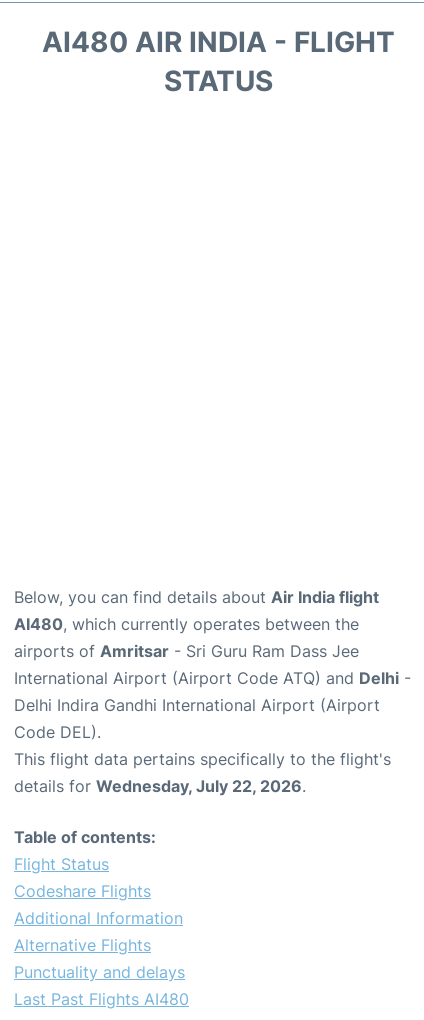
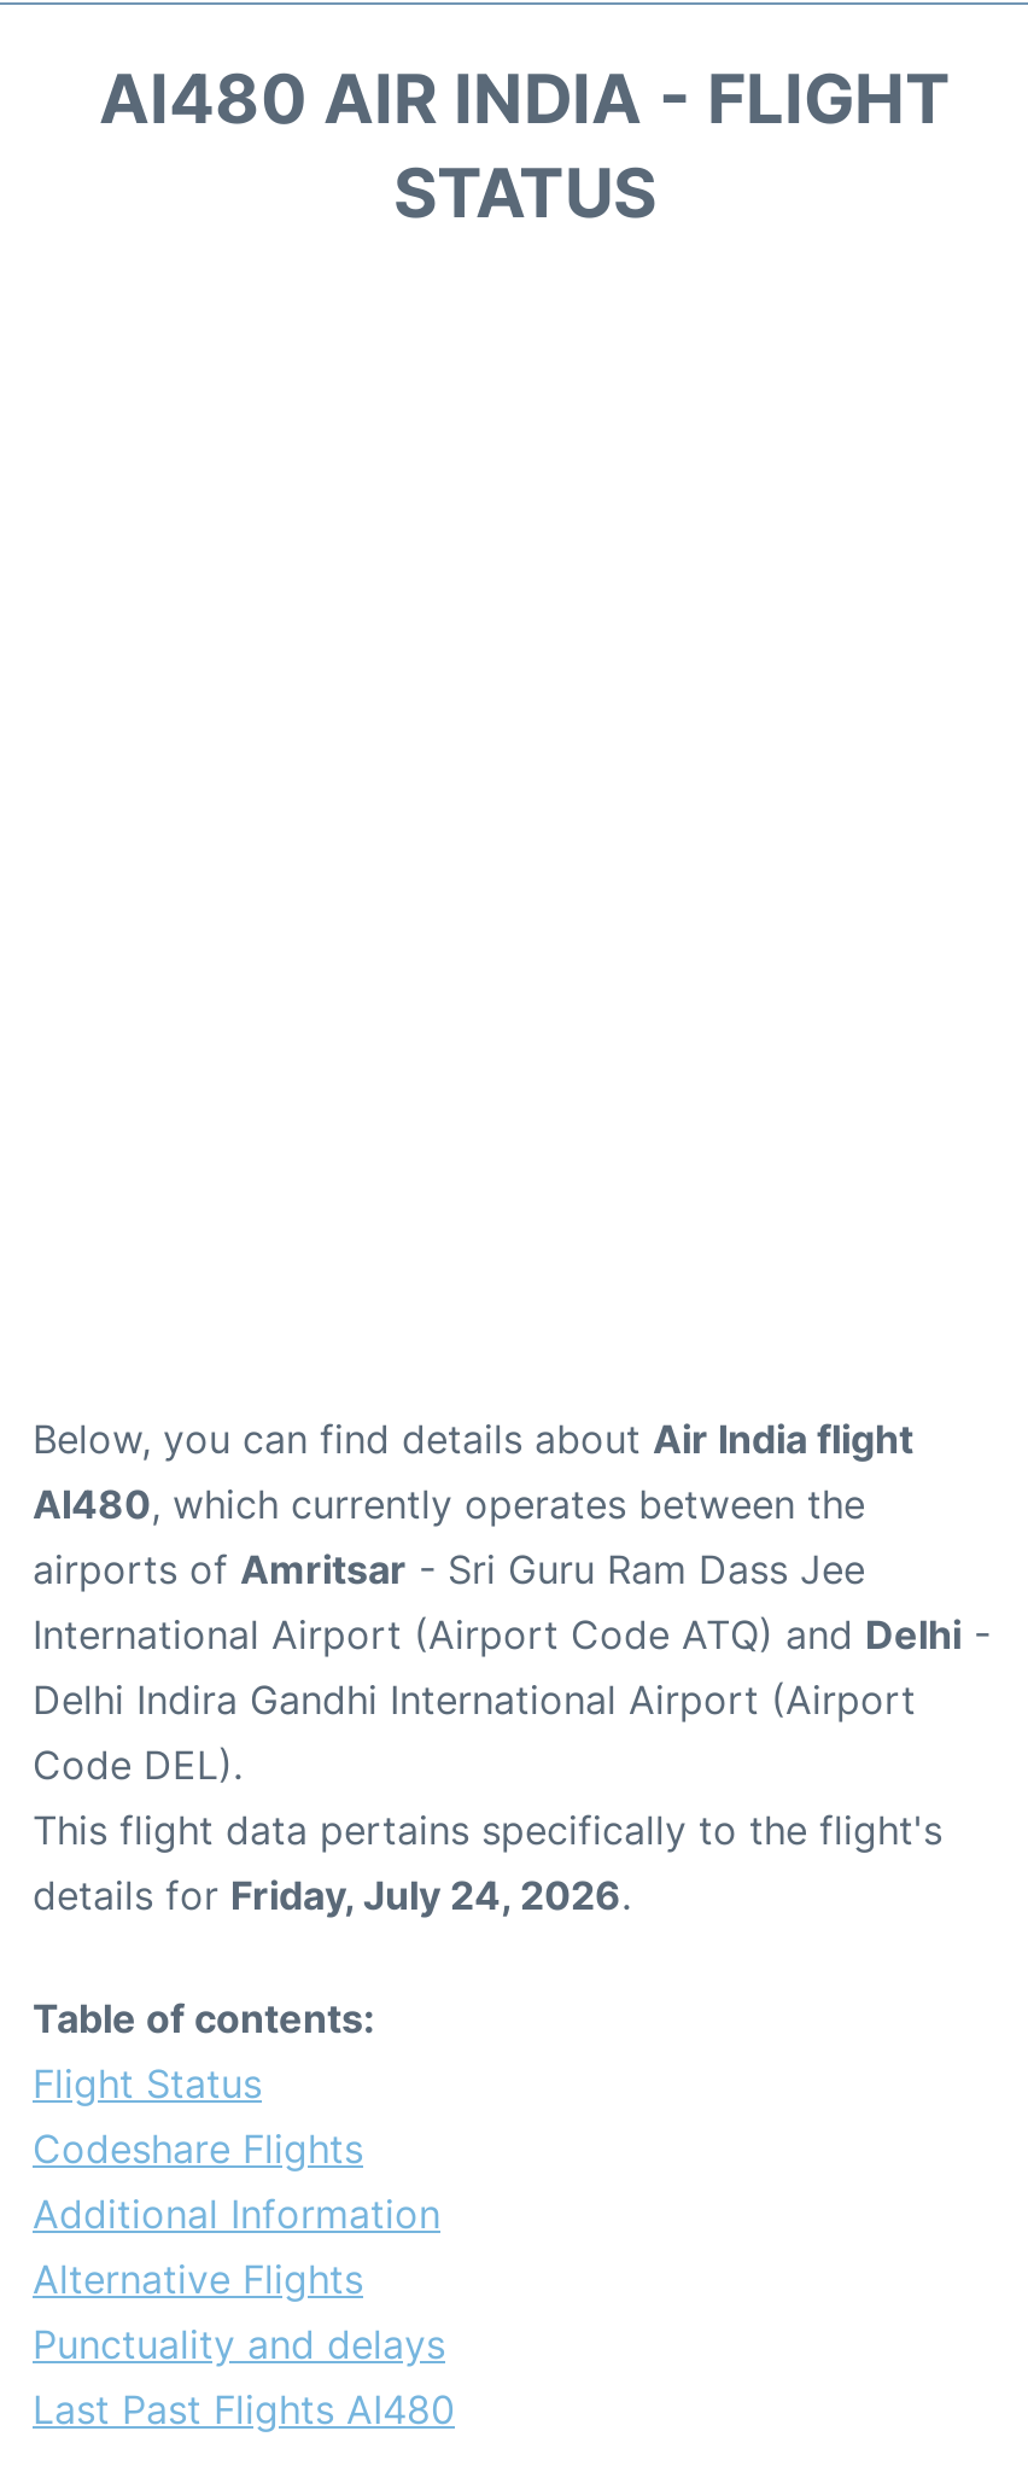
[14,776,306,796] details for Wednesday, July 22, 2026. -> [33,1872,631,1920] details for Friday, July 24, 2026.

